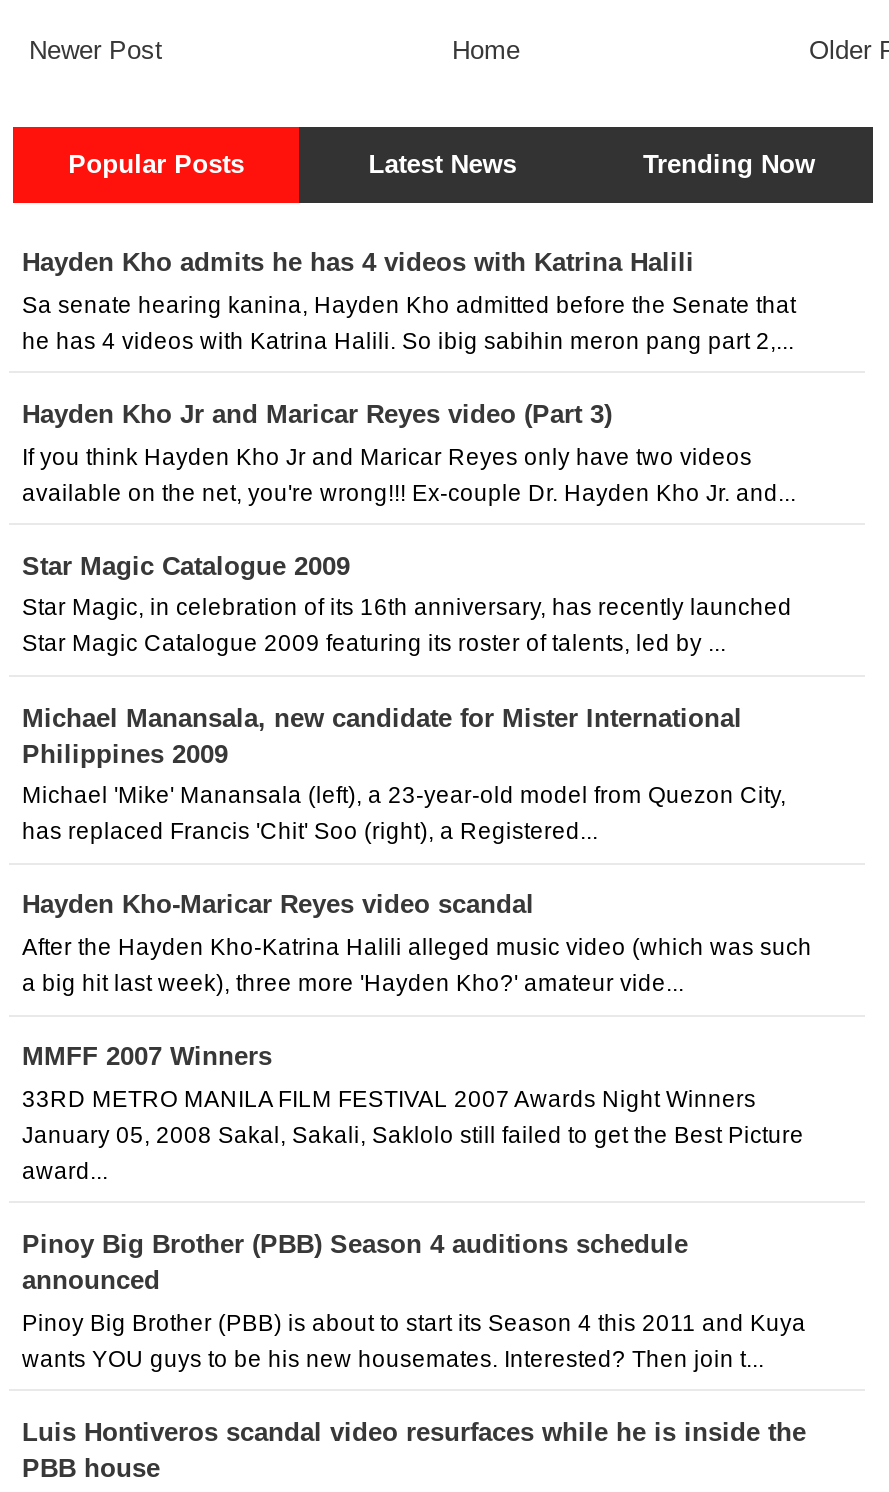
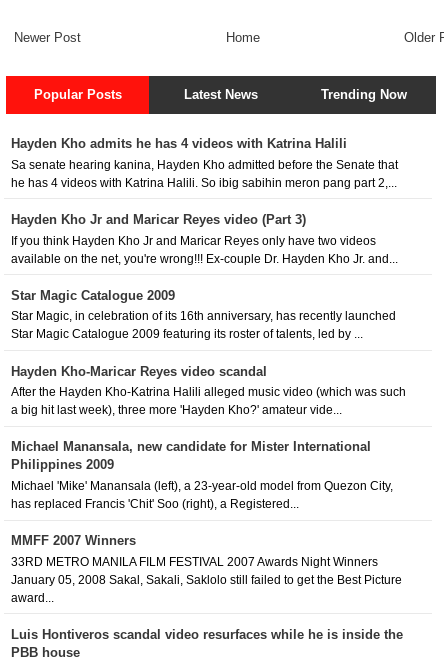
moved [22,702,786,843] -> [10,439,392,510]: Michael Manansala, new candidate for Mister International | Philippines 2009 | Michael 'Mike' Manansala (left), a 23-year-old model from Quezon City, | has replaced Francis 'Chit' Soo (right), a Registered...
moved [22,890,812,995] -> [10,364,405,416]: Hayden Kho-Maricar Reyes video scandal | After the Hayden Kho-Katrina Halili alleged music video (which was such | a big hit last week), three more 'Hayden Kho?' amateur vide...
[22,1229,806,1370] Pinoy Big Brother (PBB) Season 4 auditions schedule | announced | Pinoy Big Brother (PBB) is about to start its Season 4 this 2011 and Kuya | wants YOU guys to be his new housemates. Interested? Then join t... -> none

